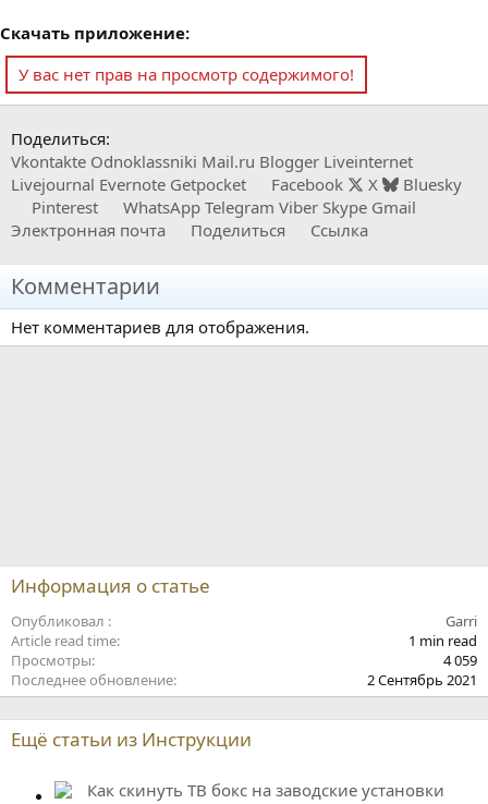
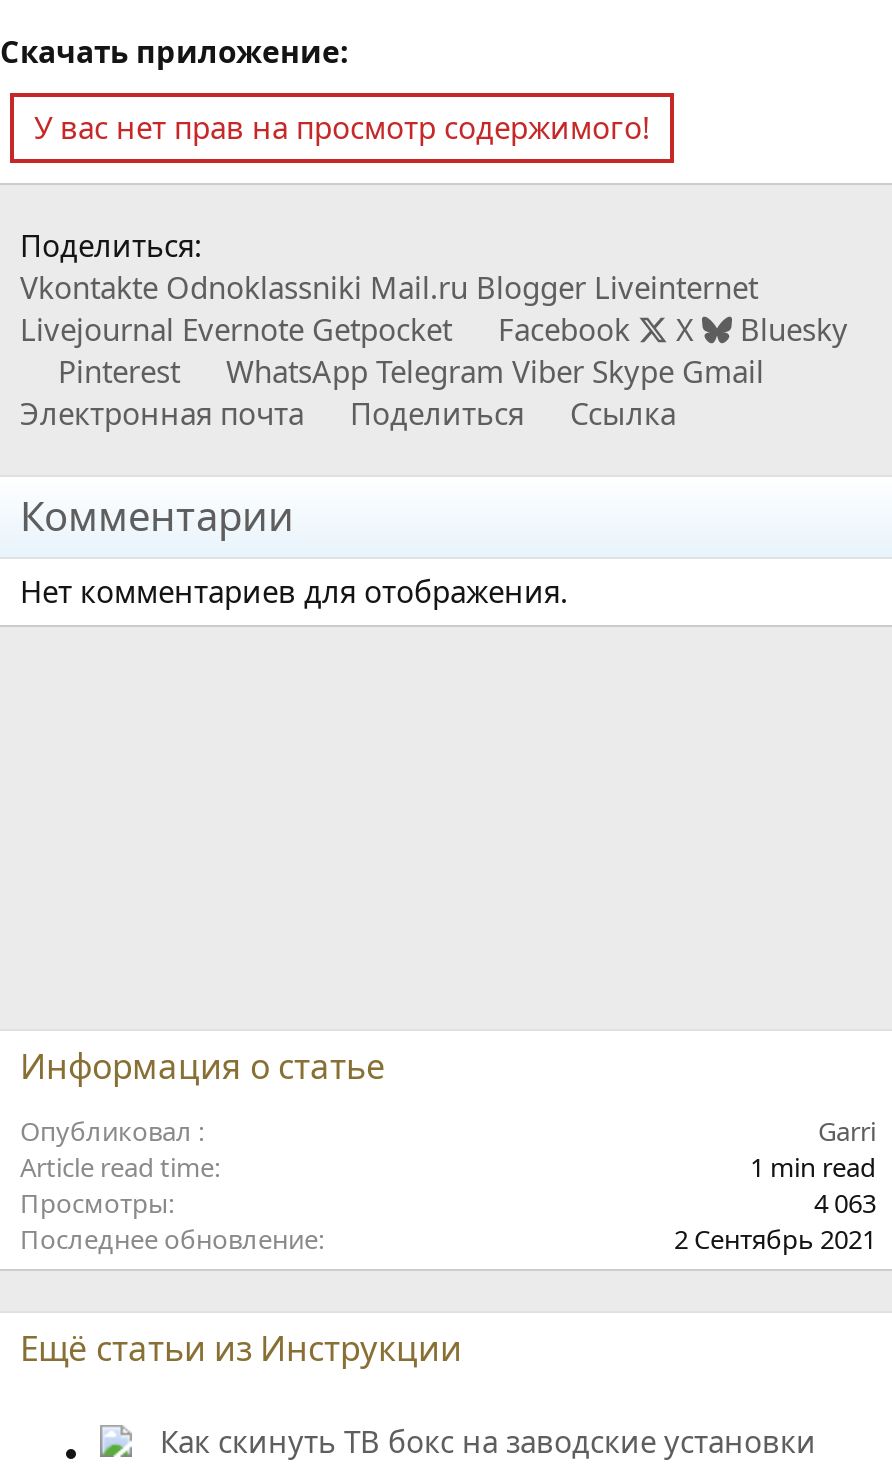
[443,651,477,670] 4 059 -> [814,1186,876,1222] 4 063

